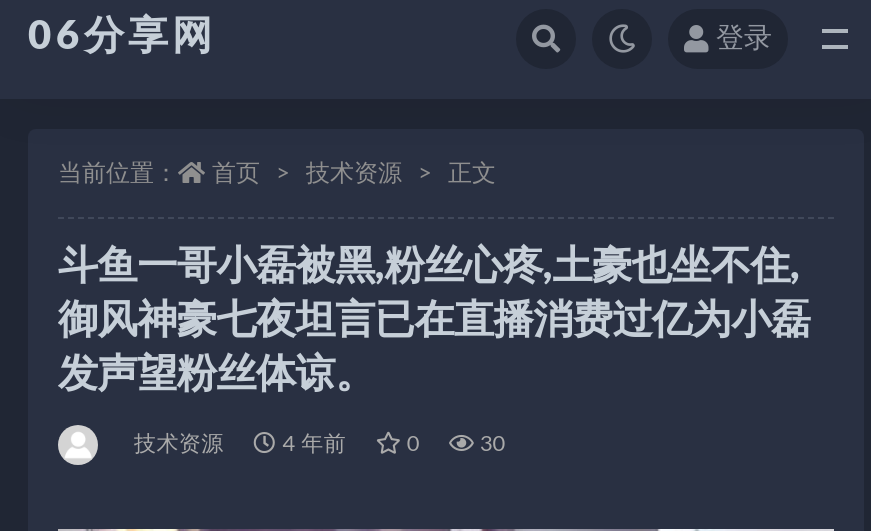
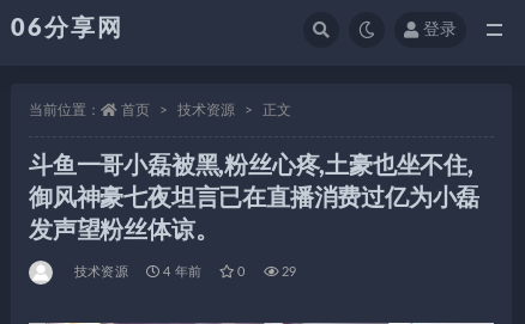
[474,433,505,455] 30 -> [278,265,297,279] 29

